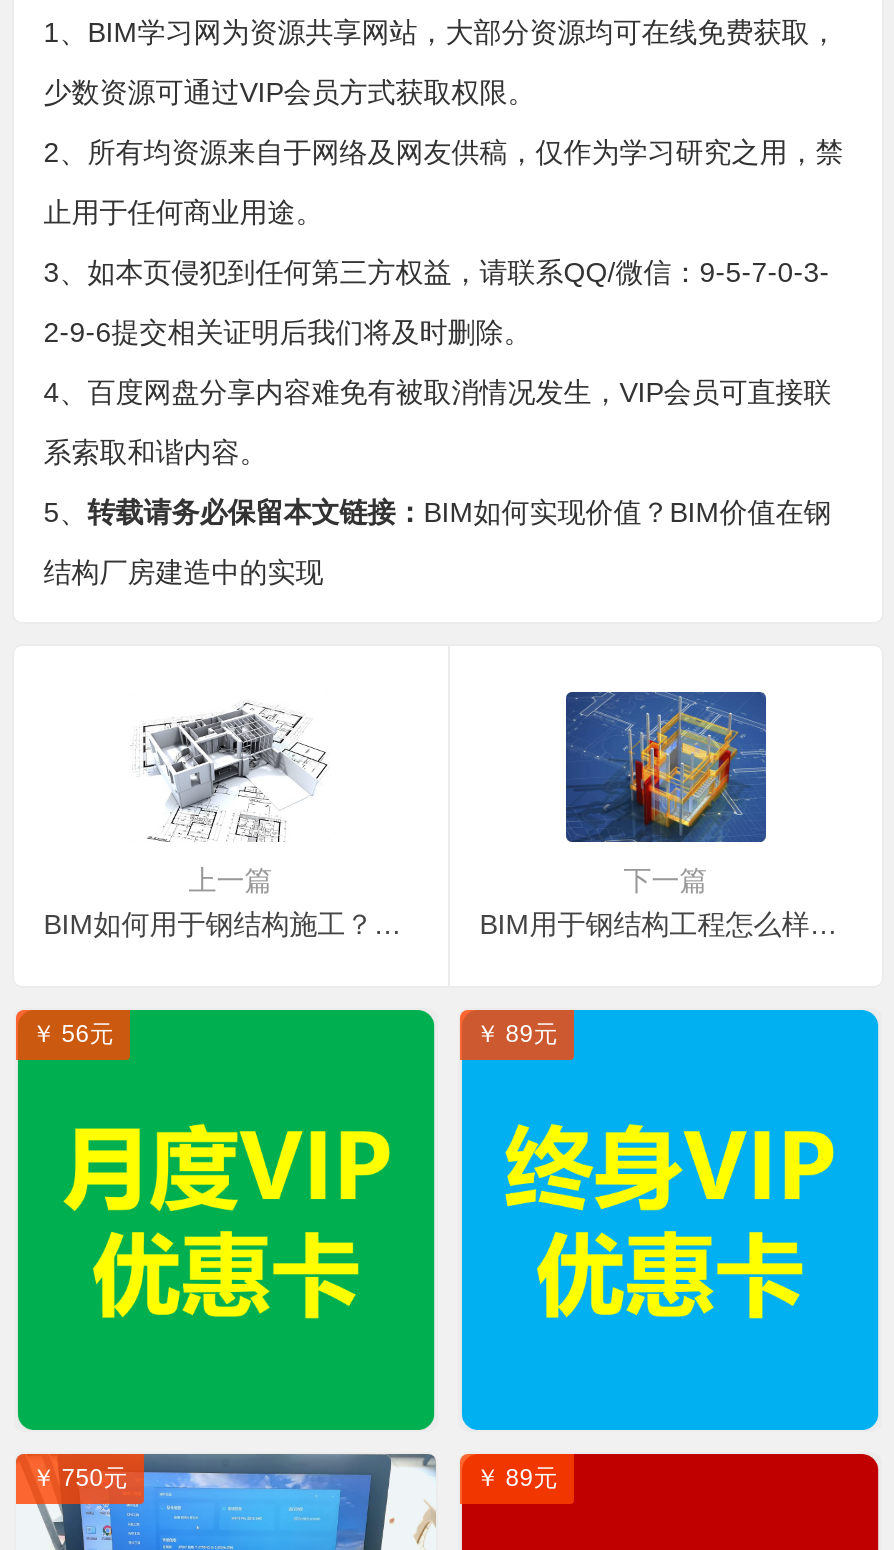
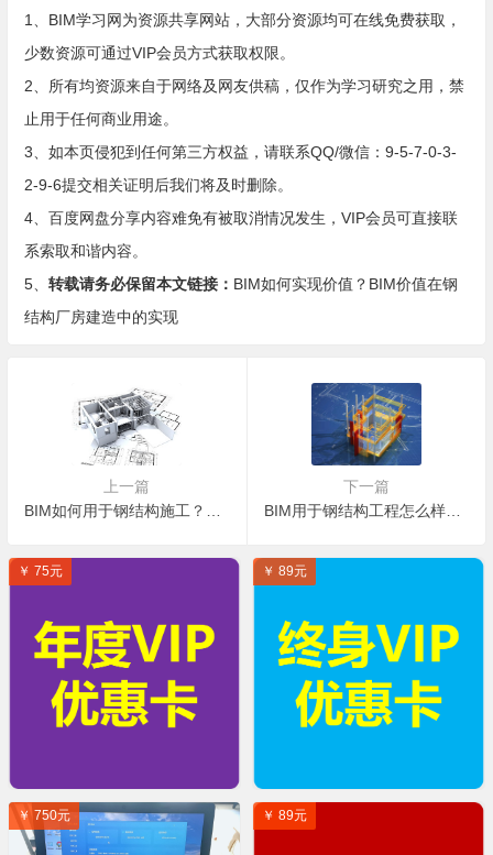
[16,1008,436,1432] [image] | ￥ 56元 -> [9,557,240,790] [image] | ￥ 75元

